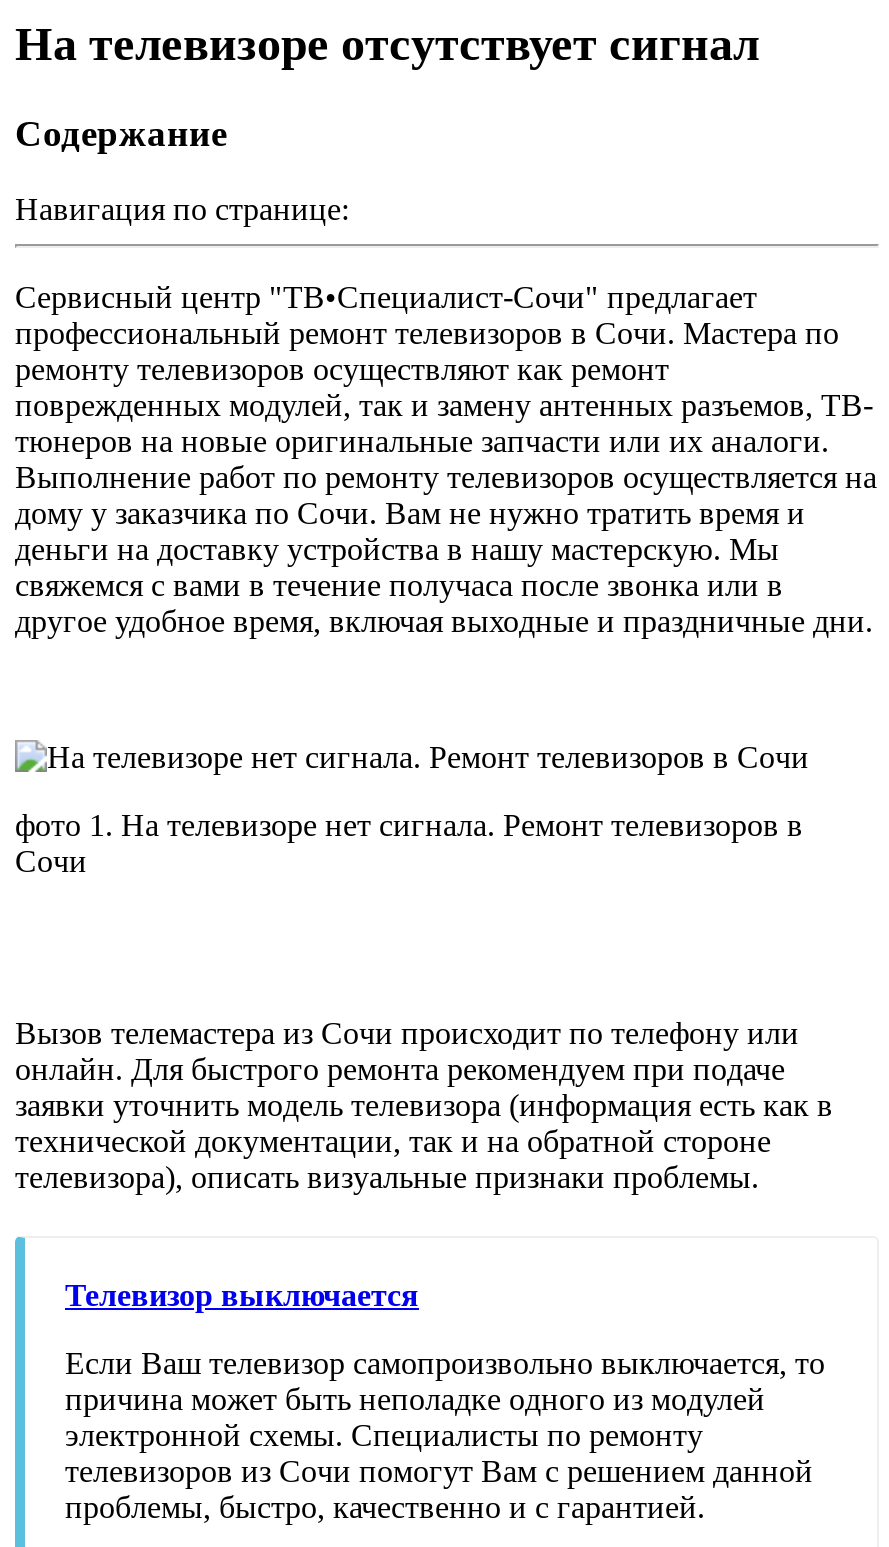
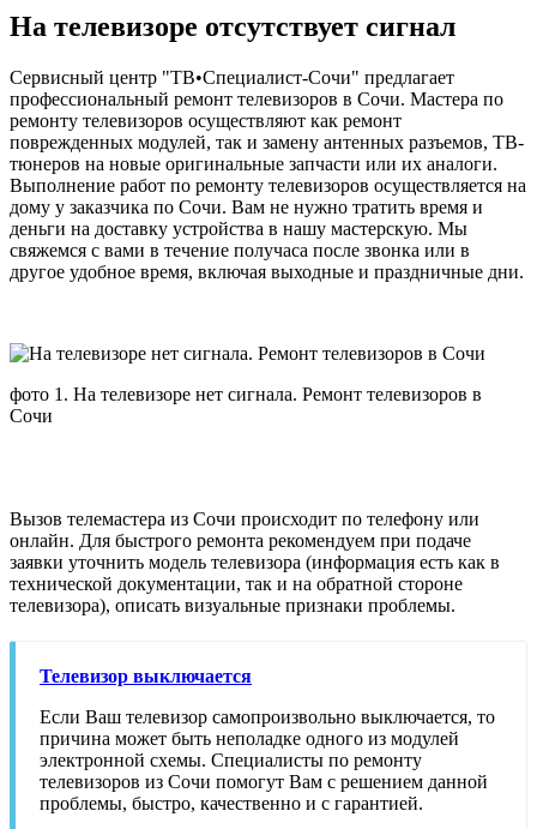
[15,111,349,227] Содержание | Навигация по странице: -> none

